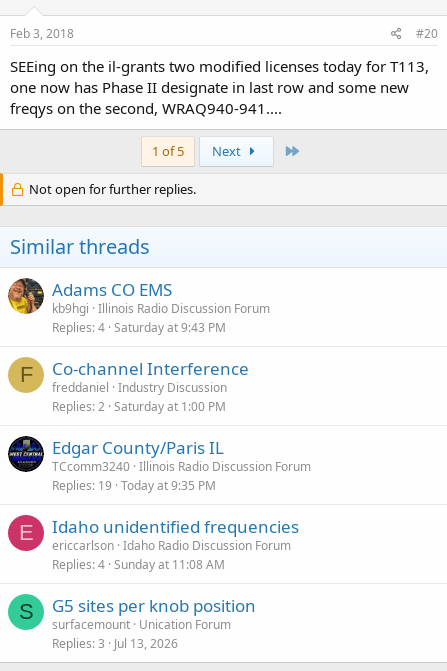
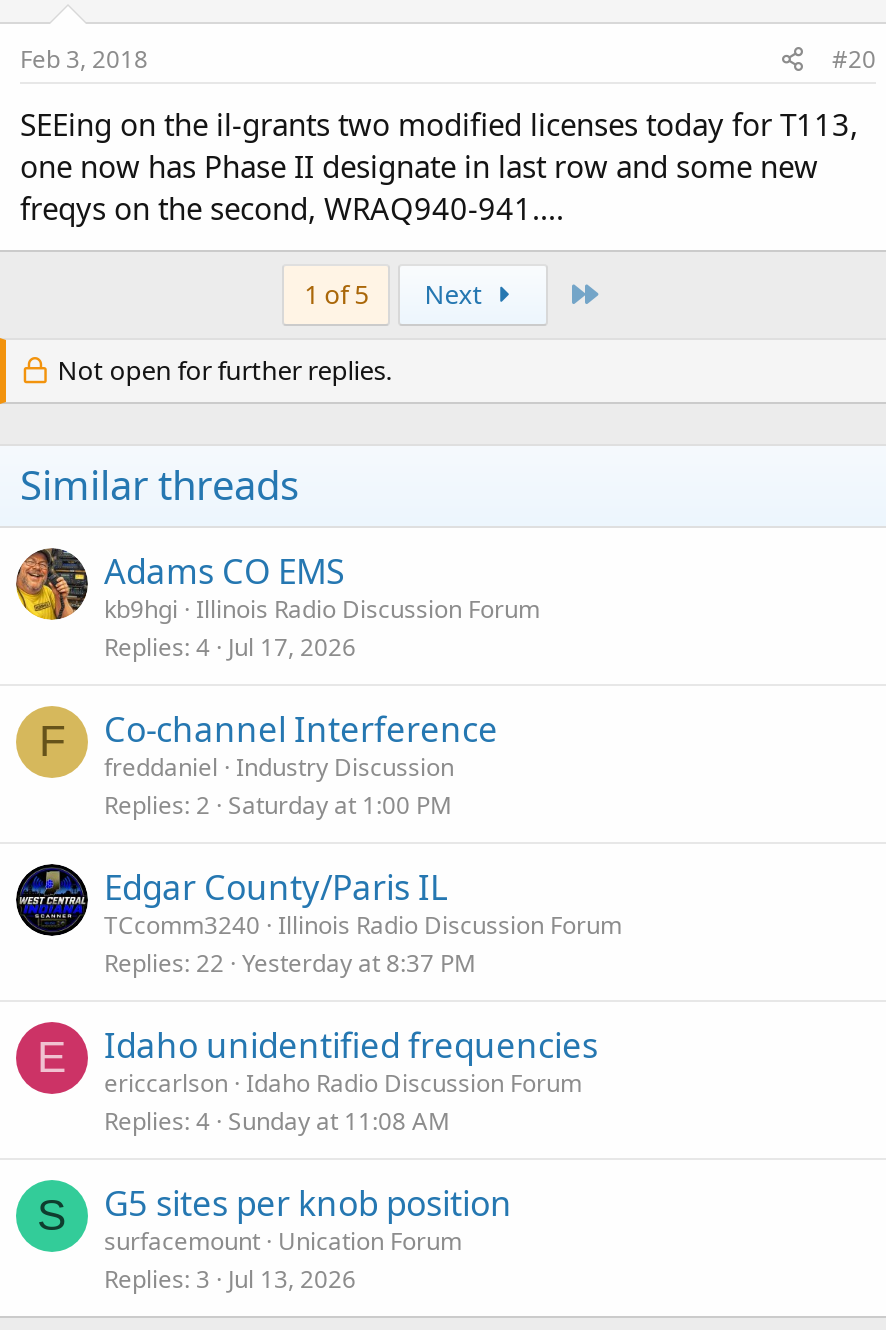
[52,318,226,335] Replies 4 Saturday at 9:43 PM -> [104,629,356,663] Replies 4 Jul 17, 2026
[52,476,216,493] Replies 19 Today at 9:35 PM -> [104,945,476,979] Replies 22 Yesterday at 8:37 PM

